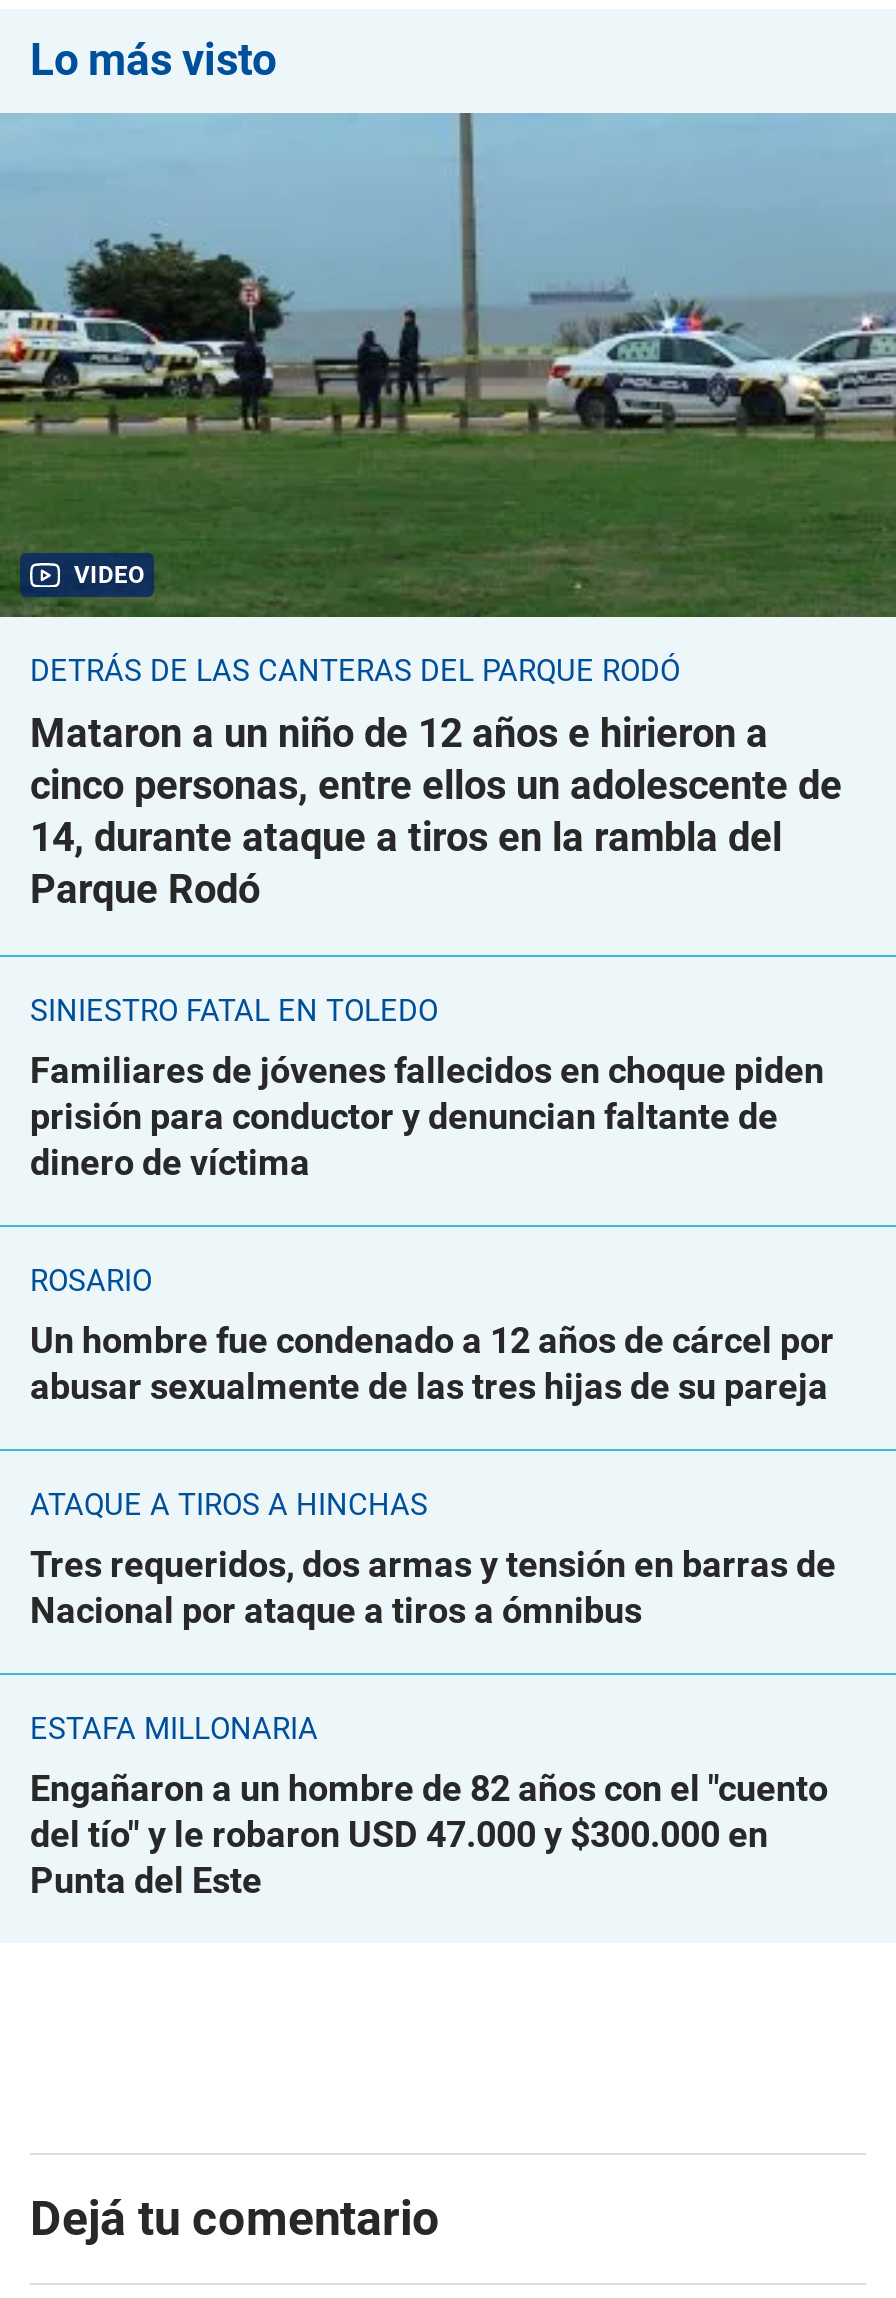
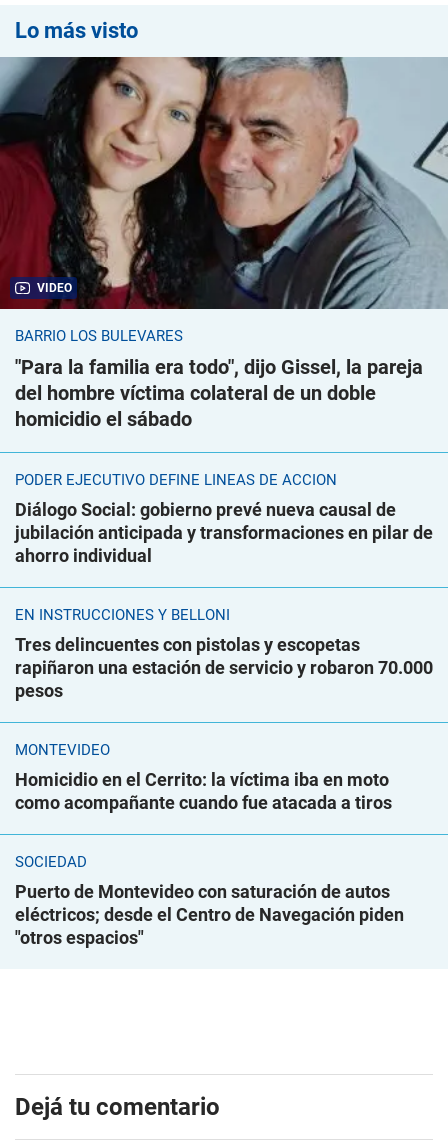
[6,113,890,913] [image] | DETRÁS DE LAS CANTERAS DEL PARQUE RODÓ | Mataron a un niño de 12 años e hirieron a | cinco personas, entre ellos un adolescente de | 14, durante ataque a tiros en la rambla del | Parque Rodó -> [3,56,445,431] [image] | BARRIO LOS BULEVARES | "Para la familia era todo", dijo Gissel, la pareja | del hombre víctima colateral de un doble | homicidio el sábado
[30,993,438,1029] SINIESTRO FATAL EN TOLEDO -> [15,471,337,489] PODER EJECUTIVO DEFINE LÍNEAS DE ACCIÓN
[30,1049,824,1183] Familiares de jóvenes fallecidos en choque piden | prisión para conductor y denuncian faltante de | dinero de víctima -> [15,499,433,566] Diálogo Social: gobierno prevé nueva causal de | jubilación anticipada y transformaciones en pilar de | ahorro individual
[30,1263,152,1299] ROSARIO -> [15,606,230,624] EN INSTRUCCIONES Y BELLONI
[30,1319,834,1407] Un hombre fue condenado a 12 años de cárcel por | abusar sexualmente de las tres hijas de su pareja -> [15,634,433,701] Tres delincuentes con pistolas y escopetas | rapiñaron una estación de servicio y robaron 70.000 | pesos
[30,1487,428,1523] ATAQUE A TIROS A HINCHAS -> [15,741,110,759] MONTEVIDEO
[30,1543,836,1631] Tres requeridos, dos armas y tensión en barras de | Nacional por ataque a tiros a ómnibus -> [15,769,392,813] Homicidio en el Cerrito: la víctima iba en moto | como acompañante cuando fue atacada a tiros
[30,1711,318,1747] ESTAFA MILLONARIA -> [15,853,87,871] SOCIEDAD
[30,1767,828,1901] Engañaron a un hombre de 82 años con el "cuento | del tío" y le robaron USD 47.000 y $300.000 en | Punta del Este -> [15,881,404,948] Puerto de Montevideo con saturación de autos | eléctricos; desde el Centro de Navegación piden | "otros espacios"

